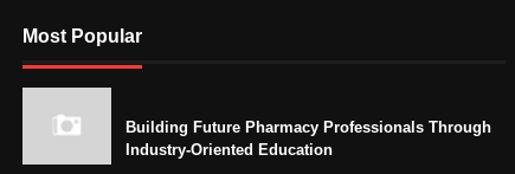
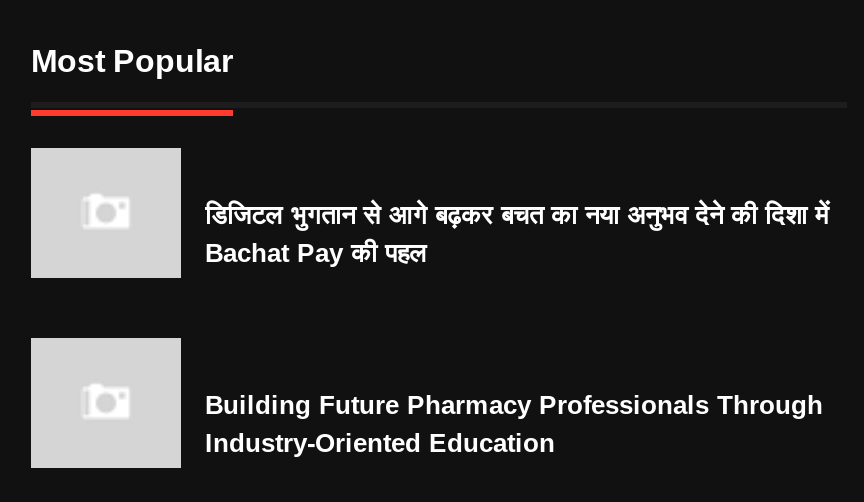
none -> [205,201,829,269] डिजिटल भुगतान से आगे बढ़कर बचत का नया अनुभव देने की दिशा में | Bachat Pay की पहल

